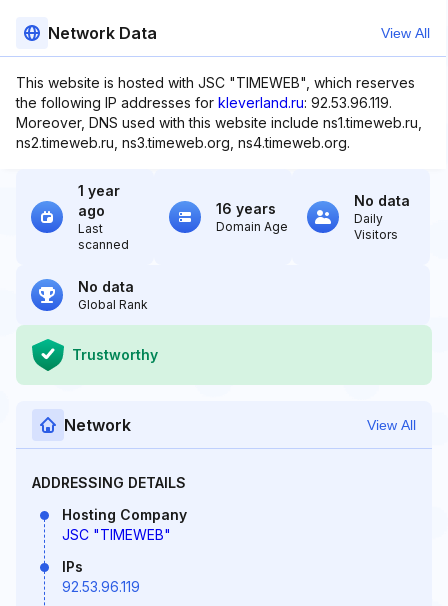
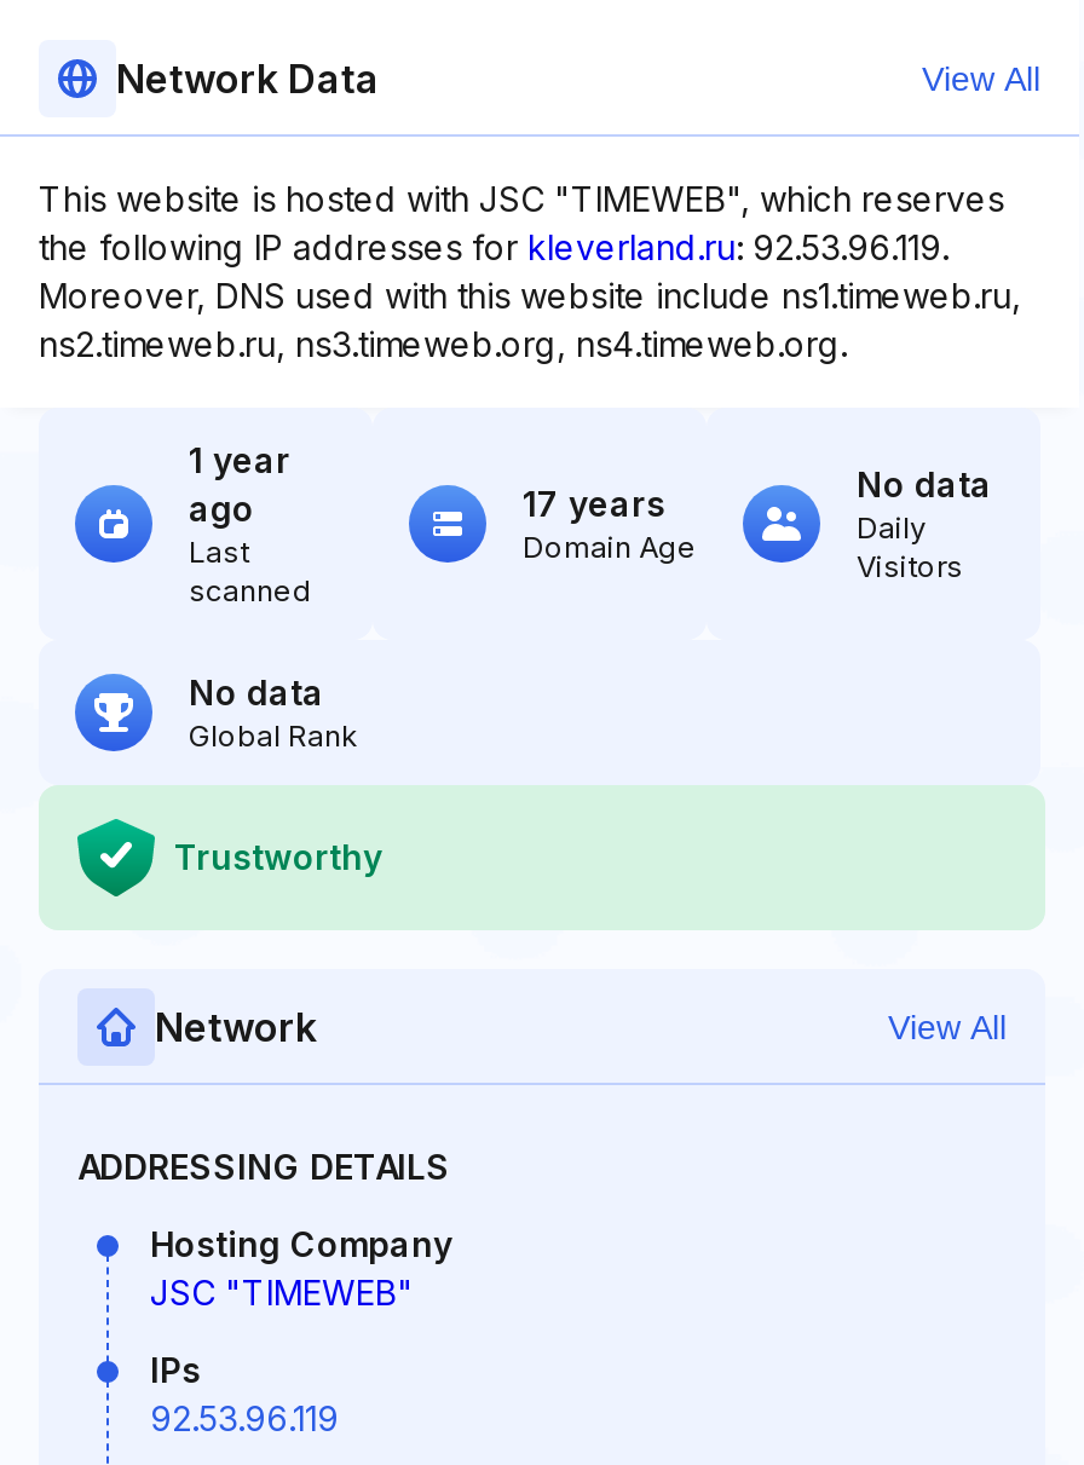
[216,200,276,217] 16 years -> [523,483,665,524] 17 years

